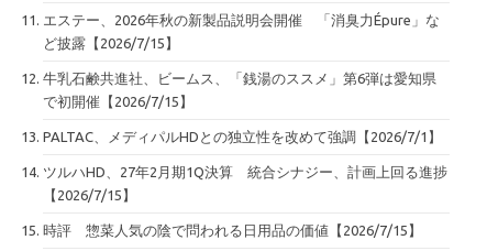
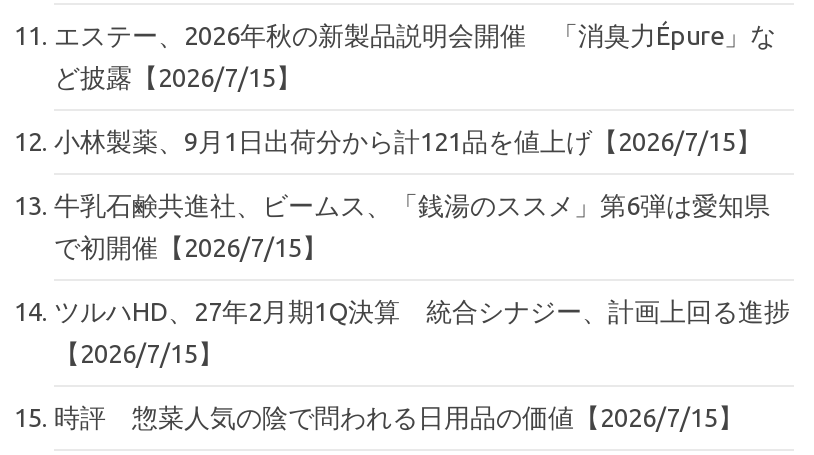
none -> [54,126,762,154] 小林製薬、9月1日出荷分から計121品を値上げ【2026/7/15】
moved [43,70,436,109] -> [54,190,770,260]: 牛乳石鹸共進社、ビームス、「銭湯のススメ」第6弾は愛知県 | で初開催【2026/7/15】
[43,128,442,144] PALTAC、メディパルHDとの独立性を改めて強調【2026/7/1】 -> none

